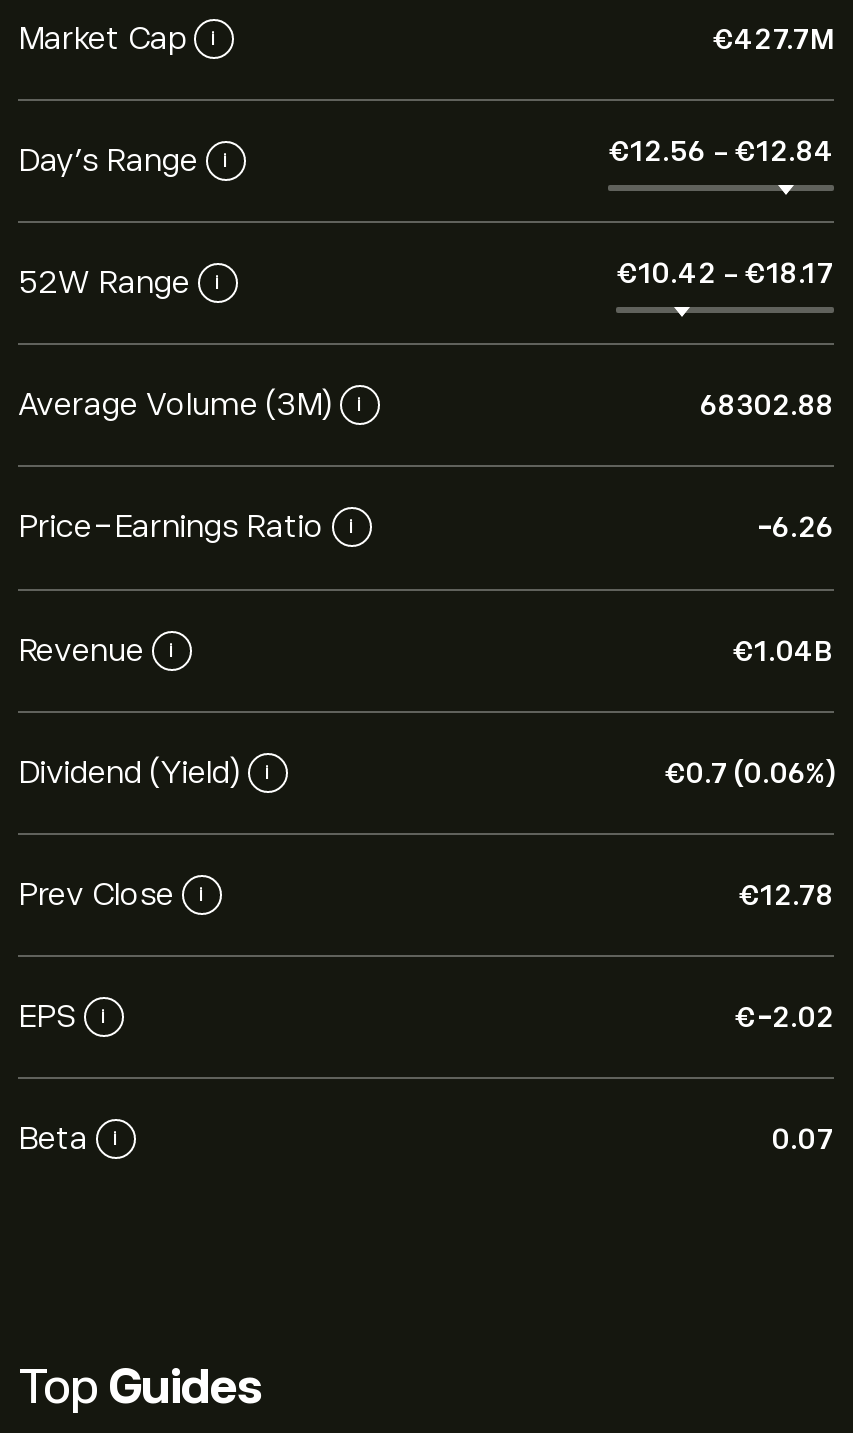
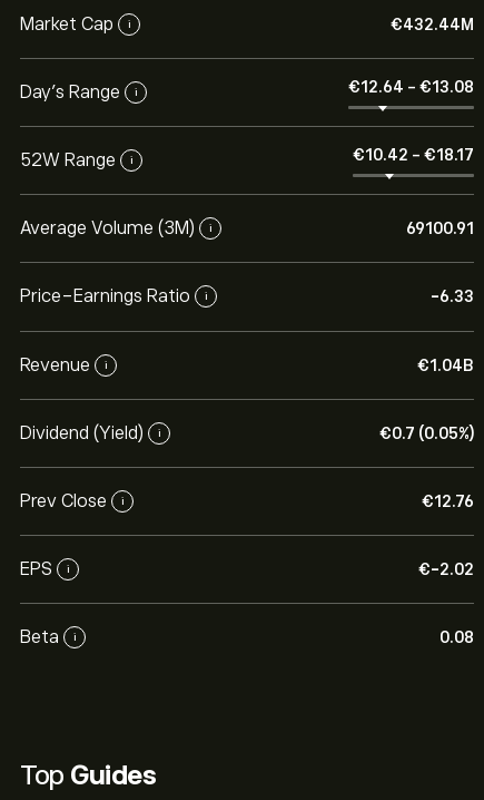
[712,23,834,55] €427.7M -> [391,16,474,33] €432.44M
[608,134,834,166] €12.56 - €12.84 -> [348,77,474,95] €12.64 - €13.08
[700,389,834,421] 68302.88 -> [406,219,474,237] 69100.91
[756,511,834,543] -6.26 -> [431,287,474,305] -6.33
[664,757,834,789] €0.7 (0.06%) -> [379,425,474,442] €0.7 (0.05%)
[738,879,834,911] €12.78 -> [422,492,474,510] €12.76
[772,1123,834,1155] 0.07 -> [439,628,474,646] 0.08

